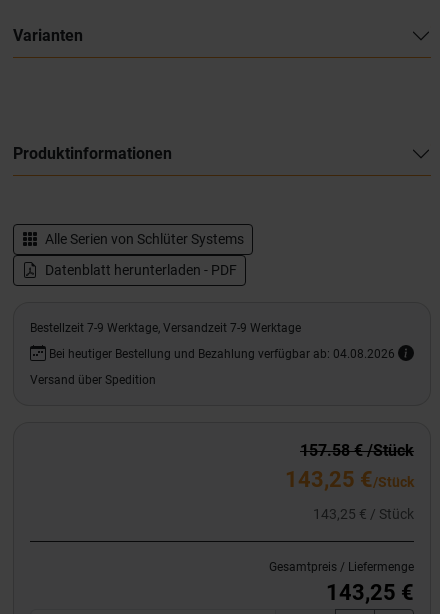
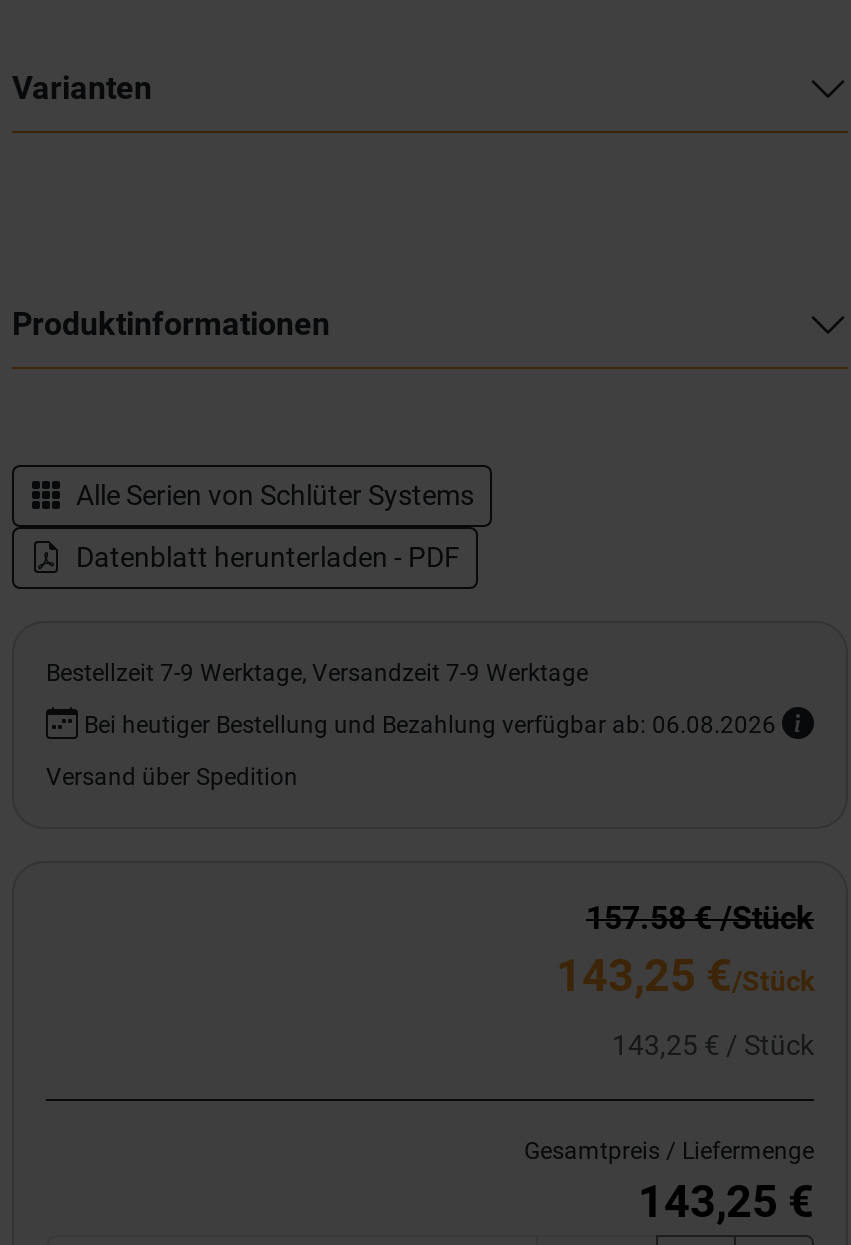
[46,347,398,361] Bei heutiger Bestellung und Bezahlung verfügbar ab: 04.08.2026 -> [78,711,782,739] Bei heutiger Bestellung und Bezahlung verfügbar ab: 06.08.2026

